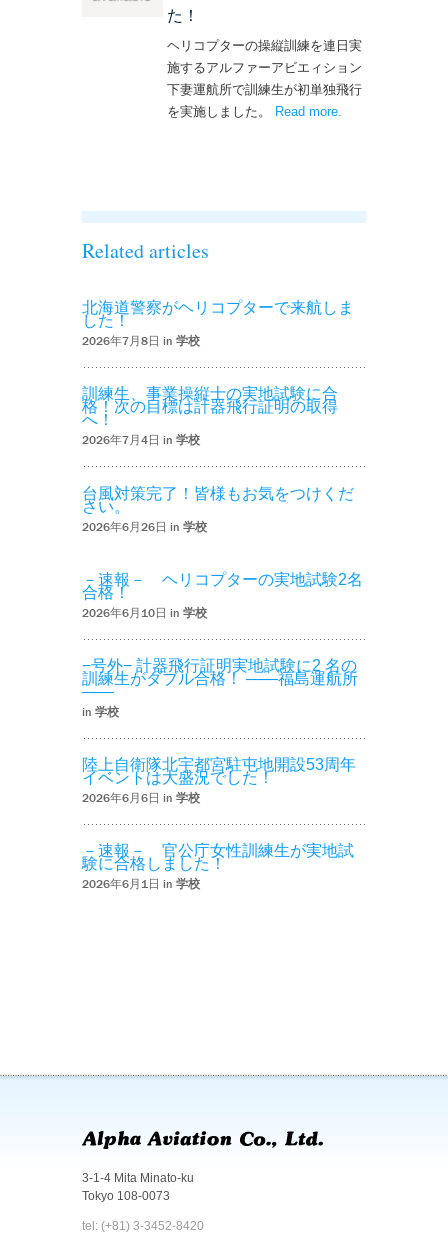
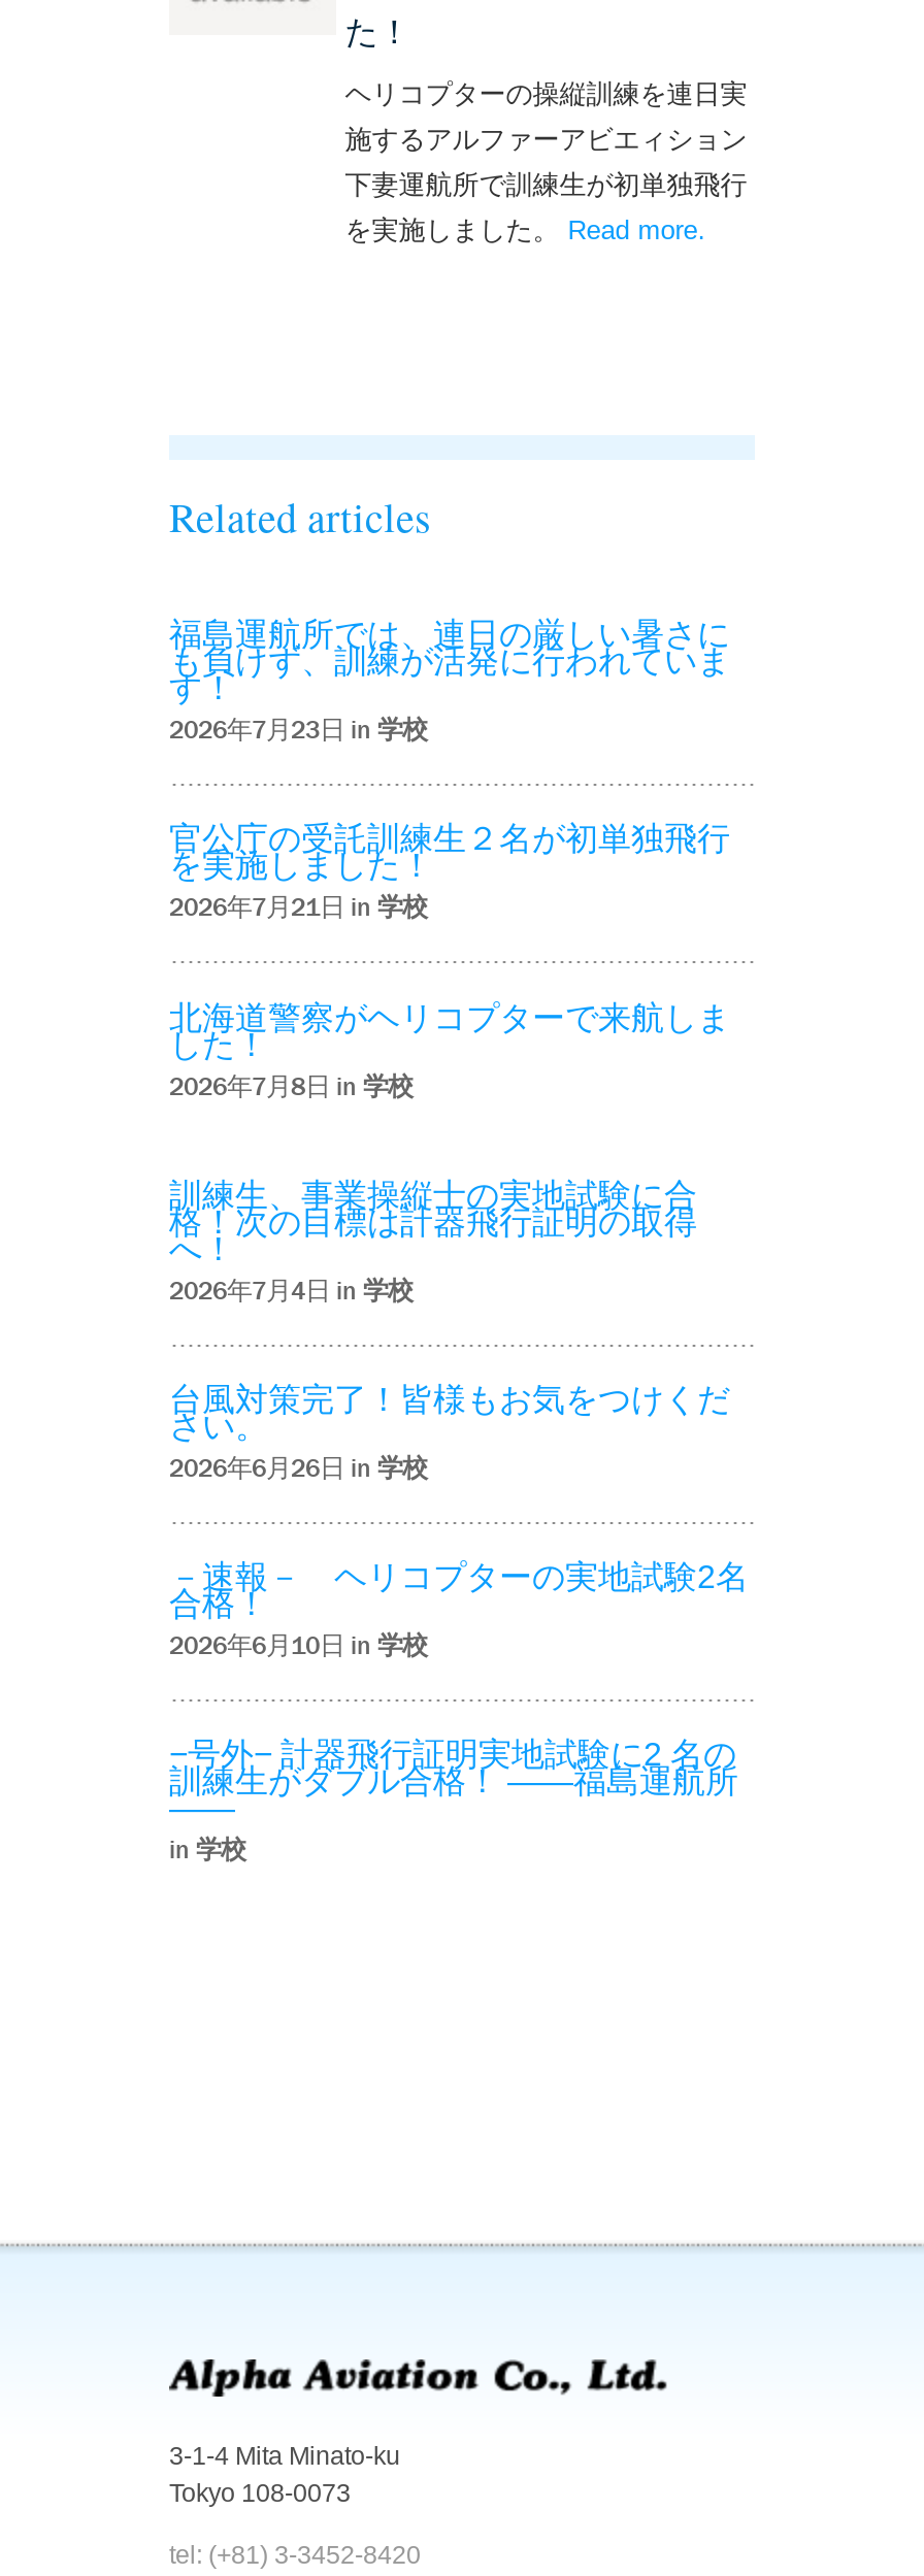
none -> [169,617,730,923] 福島運航所では、連日の厳しい暑さに | も負けず、訓練が活発に行われていま | す！ | 2026年7月23日 in学校 | 官公庁の受託訓練生２名が初単独飛行 | を実施しました！ | 2026年7月21日 in学校
moved [82,299,363,719] -> [169,999,749,1865]: 北海道警察がヘリコプターで来航しま | した！ | 2026年7月8日 in学校 | ... | 2026年6月10日 in学校 | in学校
[82,756,356,891] 陸上自衛隊北宇都宮駐屯地開設53周年 | イベントは大盛況でした！ | 2026年6月6日 in学校 | －速報－ 官公庁女性訓練生が実地試 | 験に合格しました！ | 2026年6月1日 in学校 -> none

